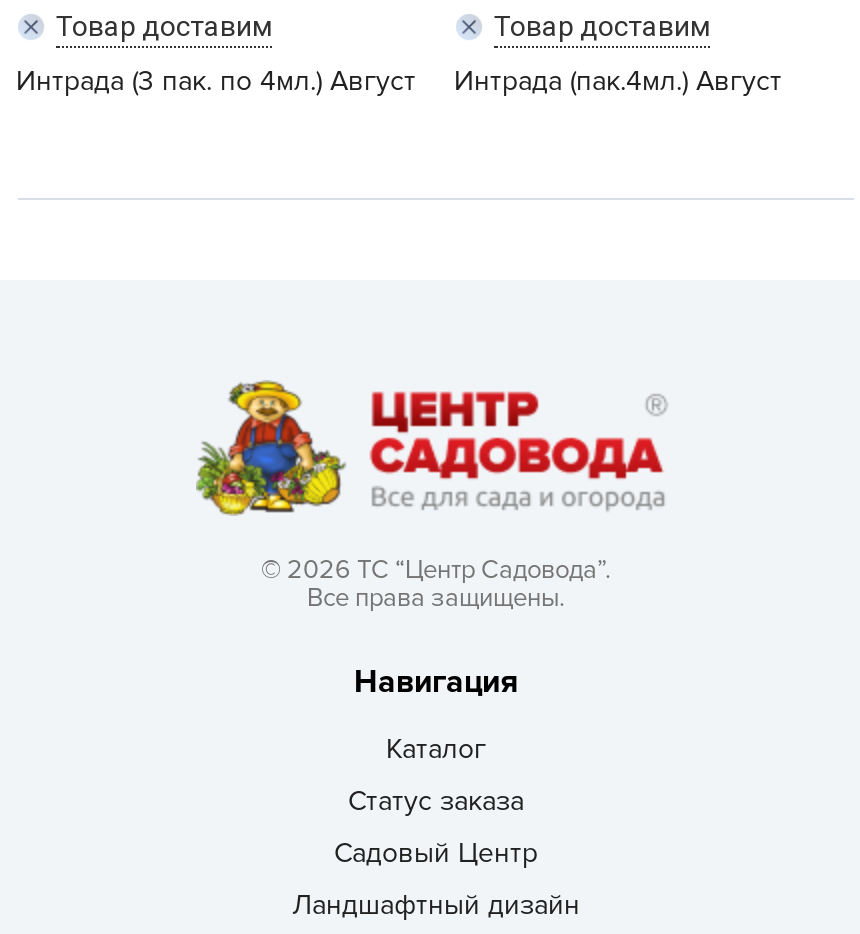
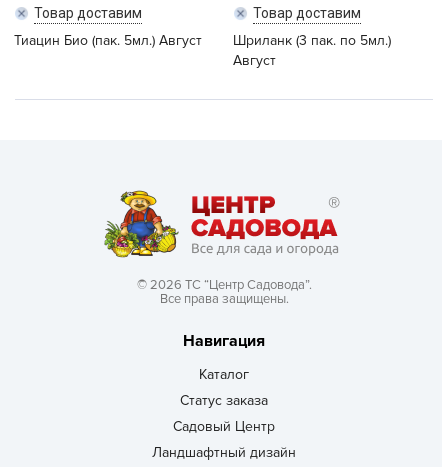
[16,64,416,98] Интрада (3 пак. по 4мл.) Август -> [14,32,202,49] Тиацин Био (пак. 5мл.) Август
[454,64,782,98] Интрада (пак.4мл.) Август -> [233,32,391,69] Шриланк (3 пак. по 5мл.) | Август

